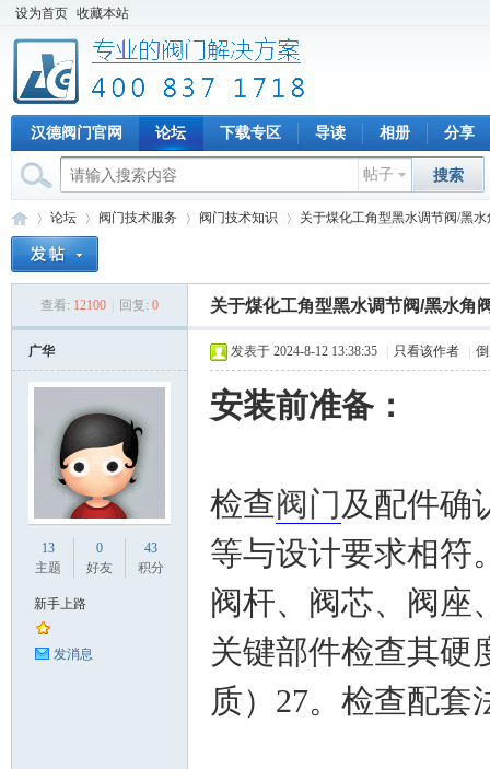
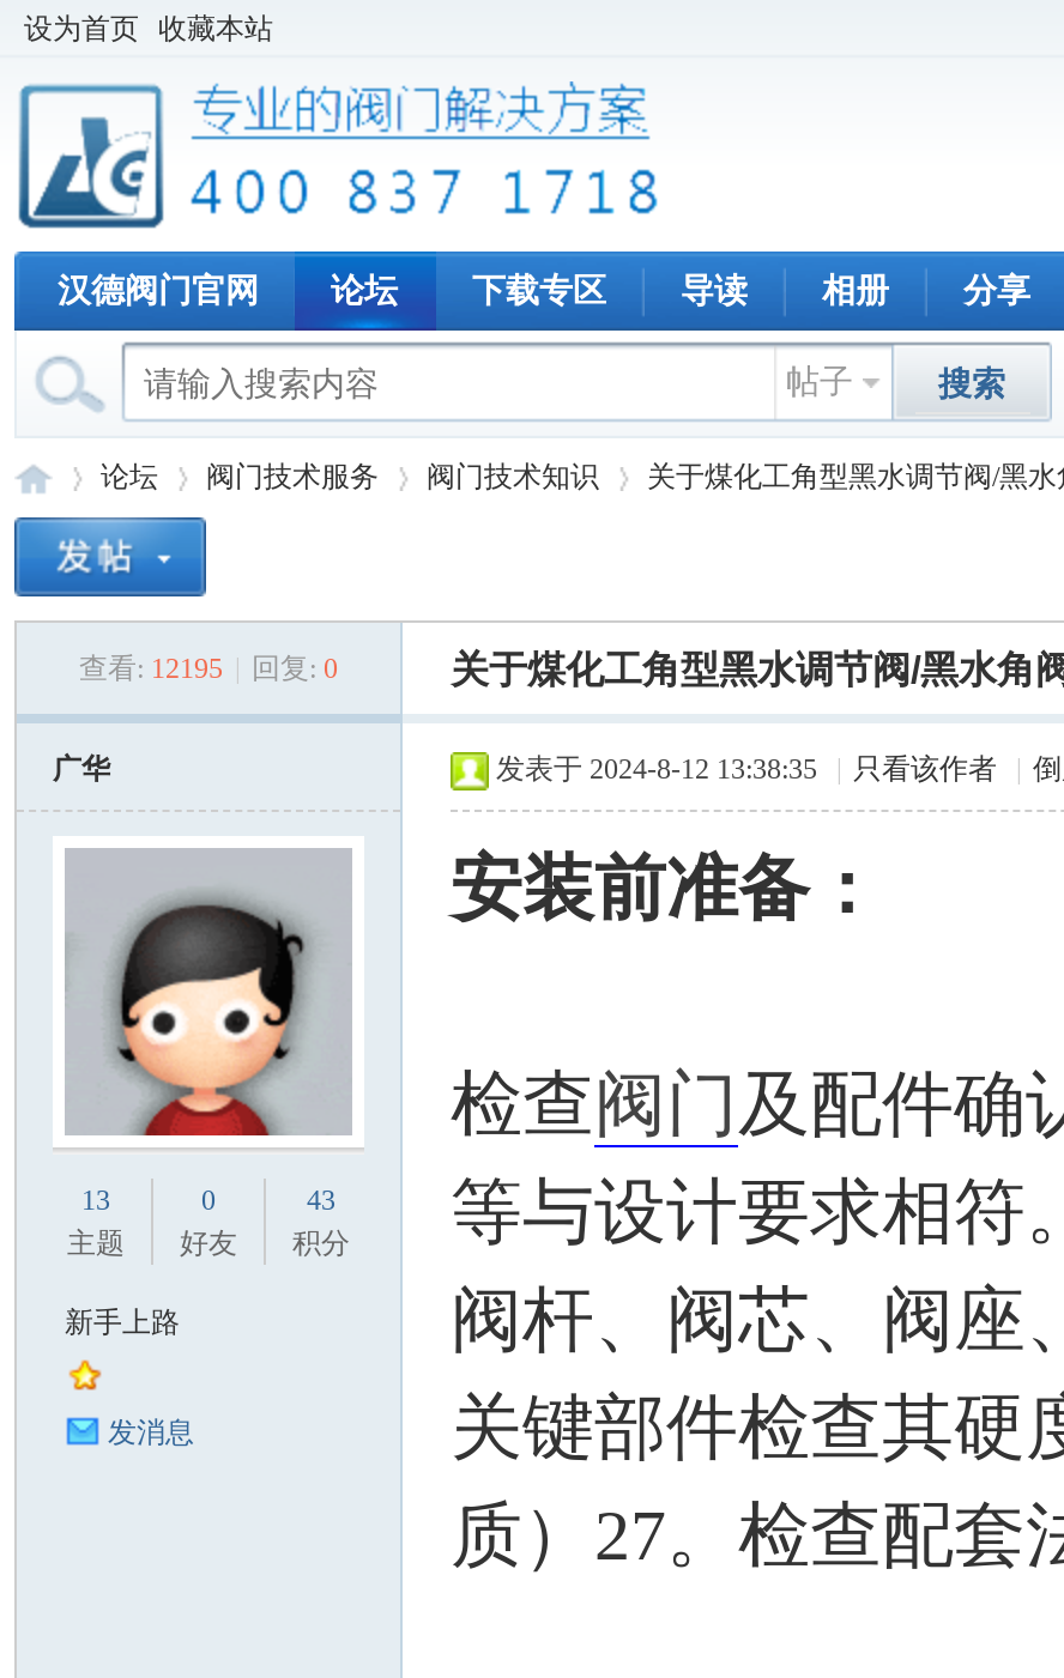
[40,298,106,313] 查看: 12100 -> [79,652,223,685] 查看: 12195

